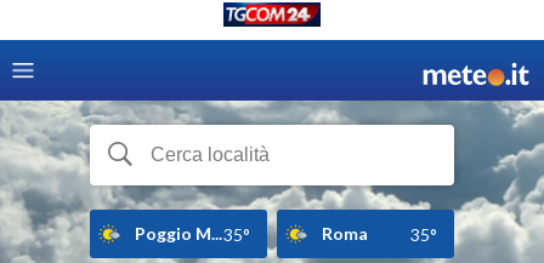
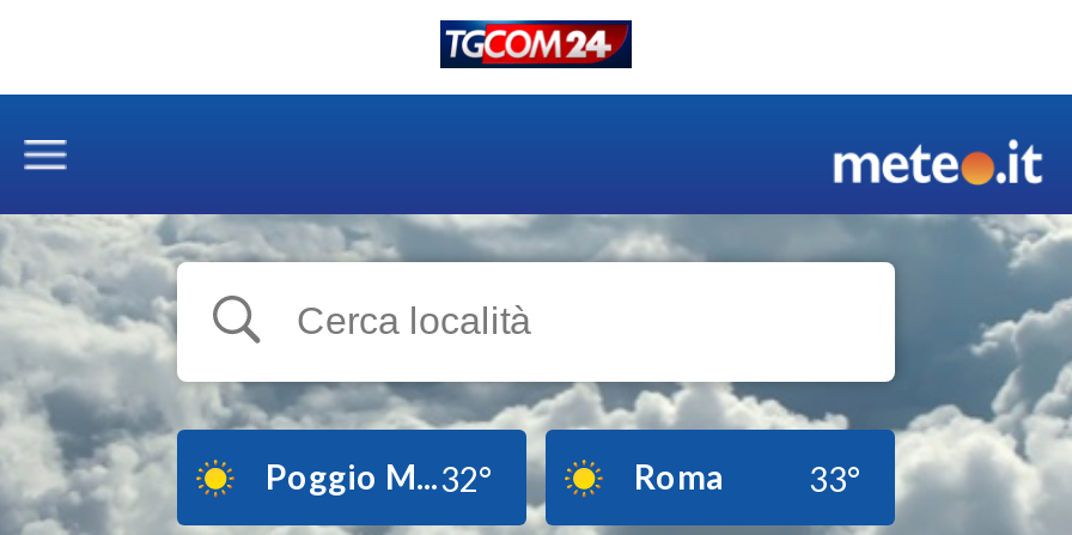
[135,222,250,244] Poggio M...35° -> [266,455,493,498] Poggio M...32°
[410,224,437,244] 35° -> [809,457,861,498] 33°

